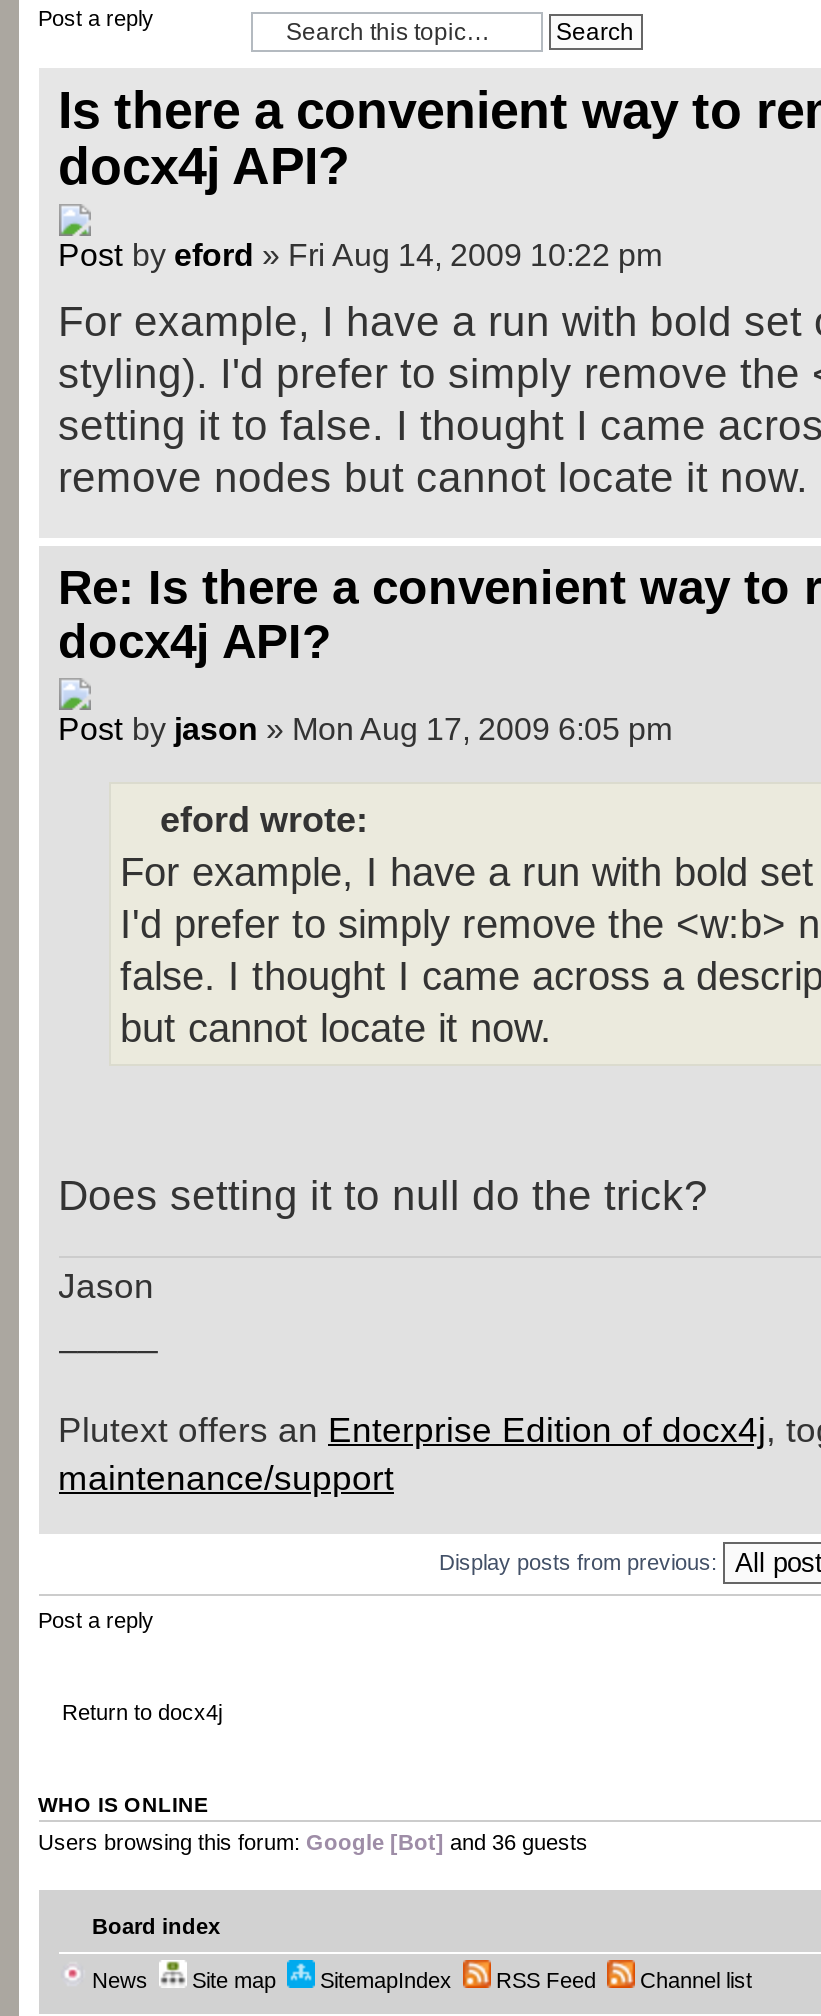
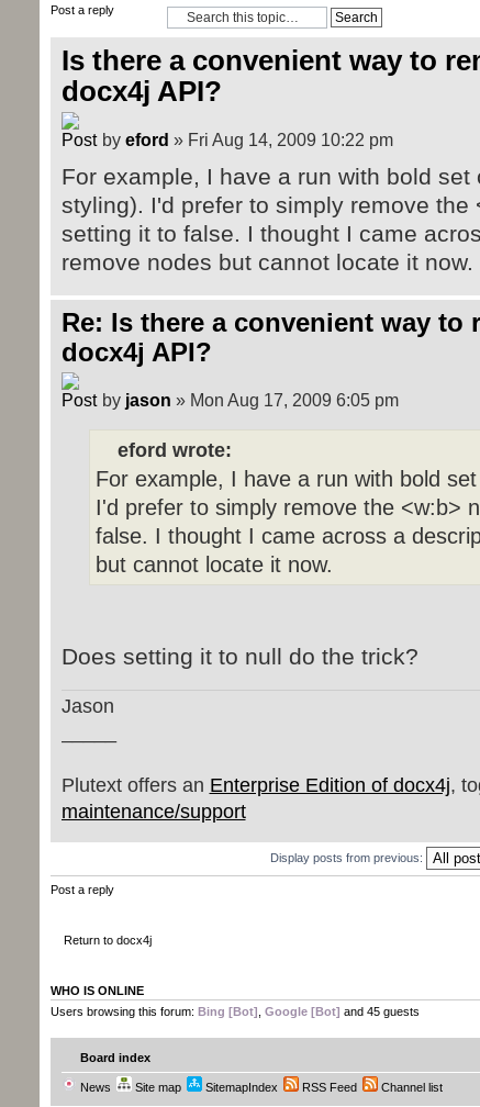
[38,1831,588,1855] Users browsing this forum: Google [Bot] and 36 guests -> [50,1005,419,1019] Users browsing this forum: Bing [Bot], Google [Bot] and 45 guests

